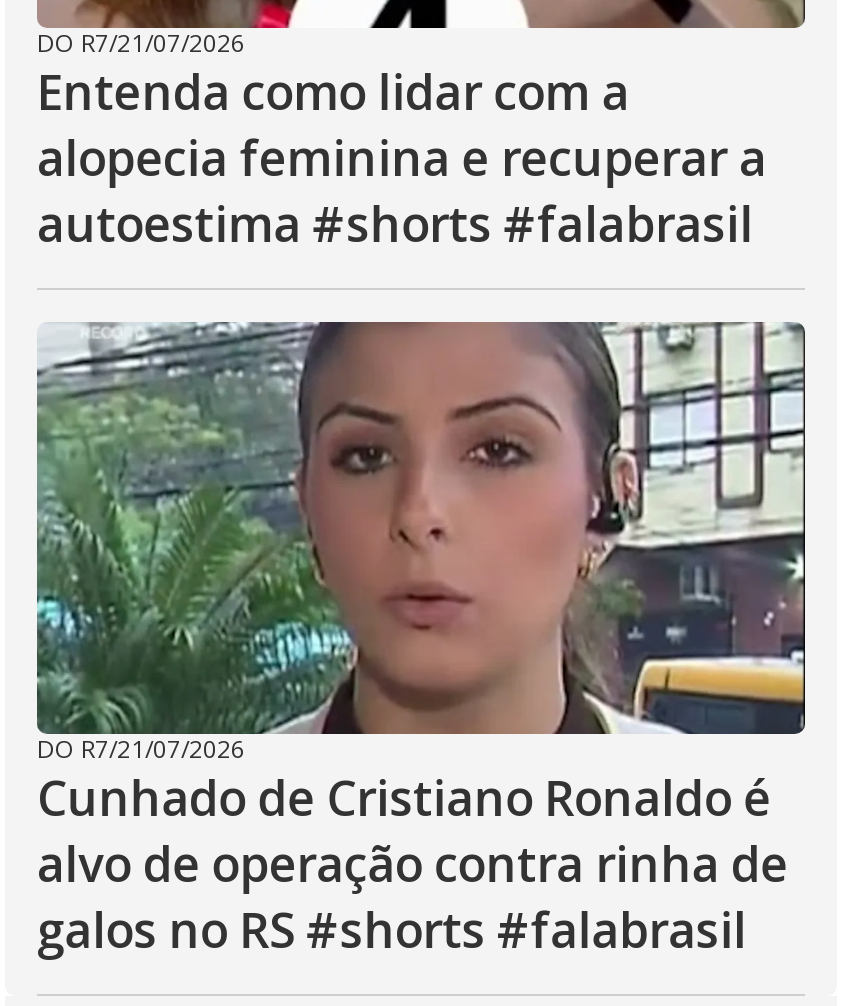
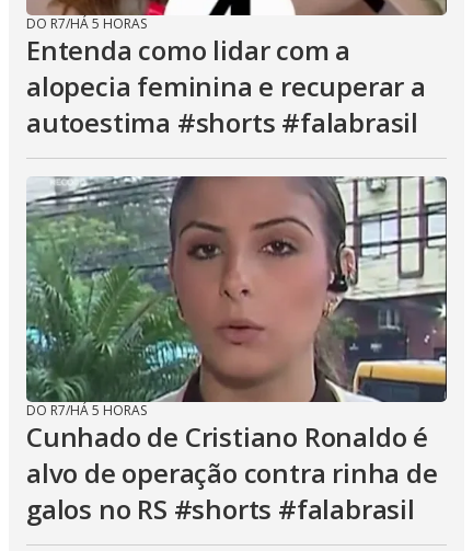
[37,26,245,60] DO R7/21/07/2026 -> [26,14,147,33] DO R7/HÁ 5 HORAS
[37,732,245,766] DO R7/21/07/2026 -> [26,401,147,420] DO R7/HÁ 5 HORAS

